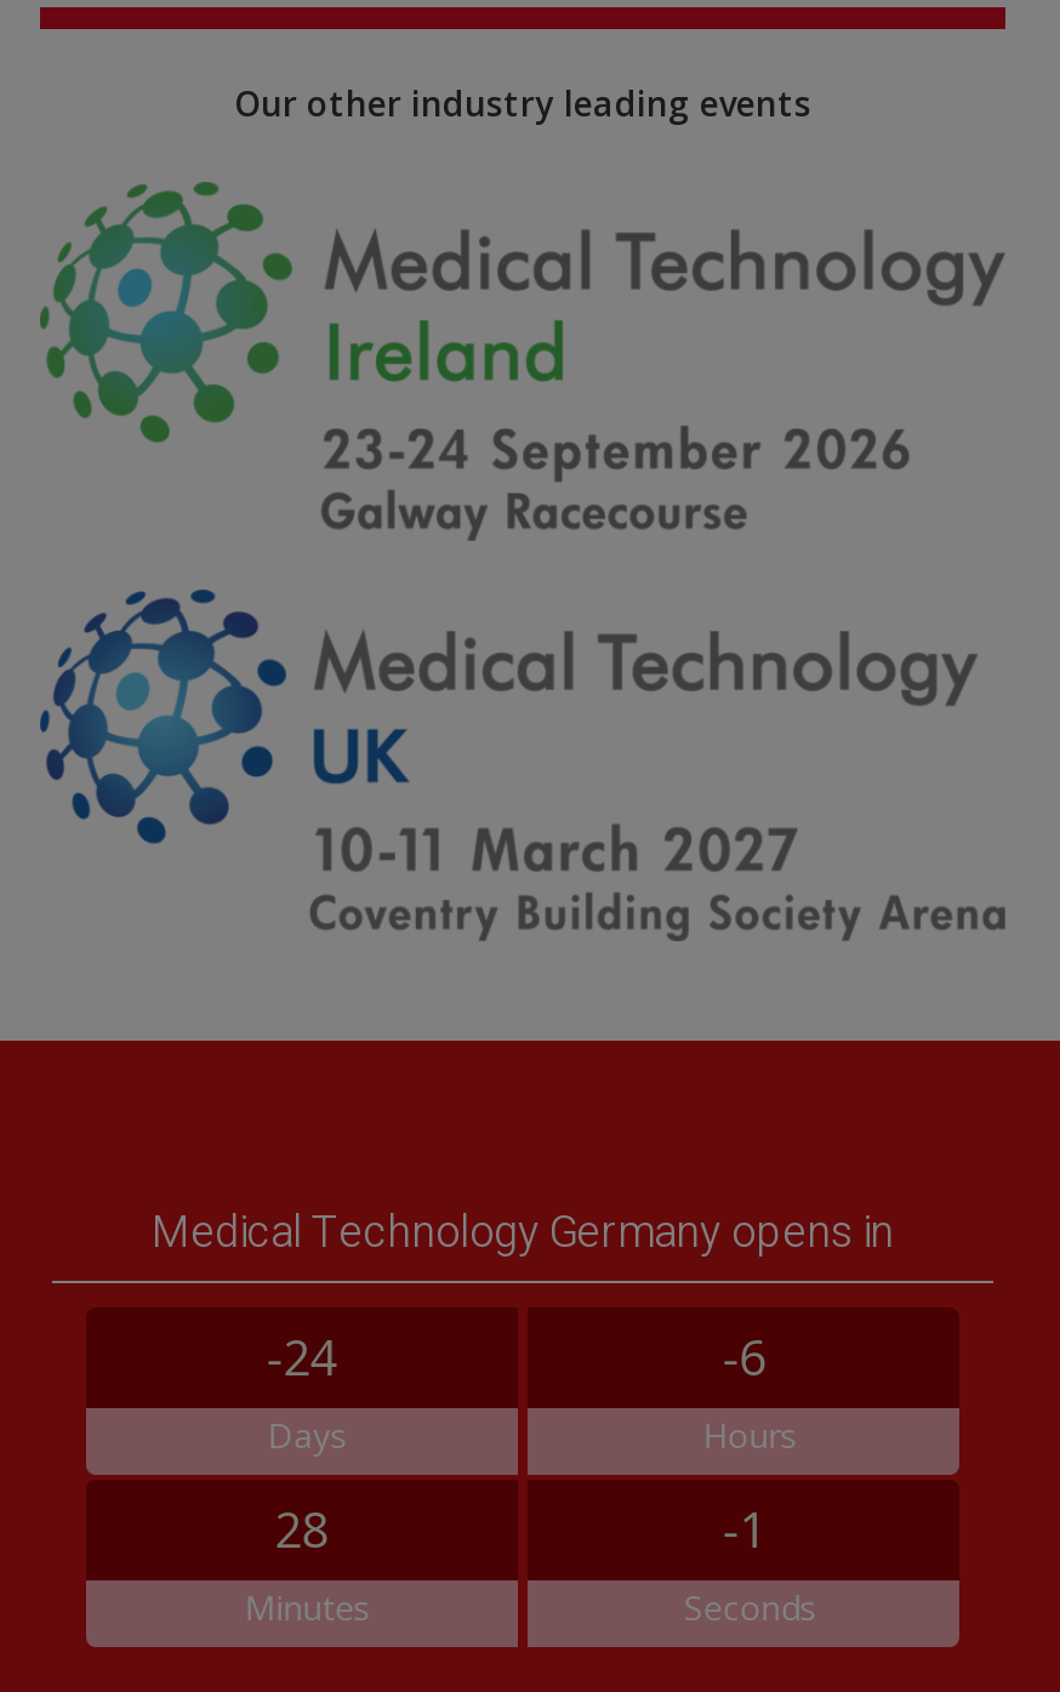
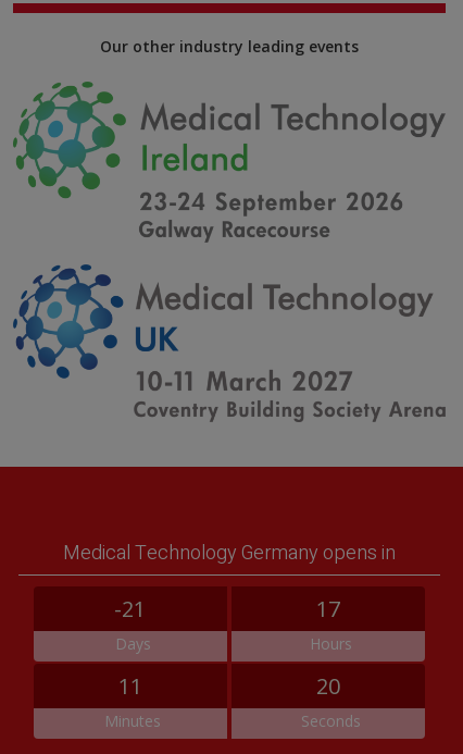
[266,1324,337,1390] -24 -> [114,594,146,623] -21
[722,1324,766,1390] -6 -> [316,594,340,623] 17
[275,1497,328,1562] 28 -> [118,671,142,701] 11
[722,1497,766,1562] -1 -> [316,671,340,701] 20

